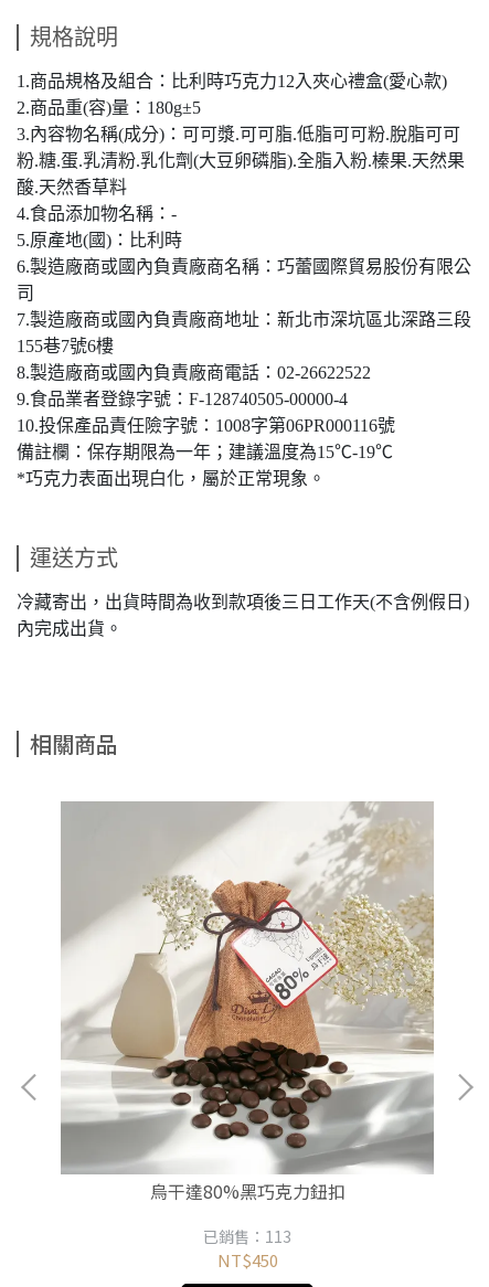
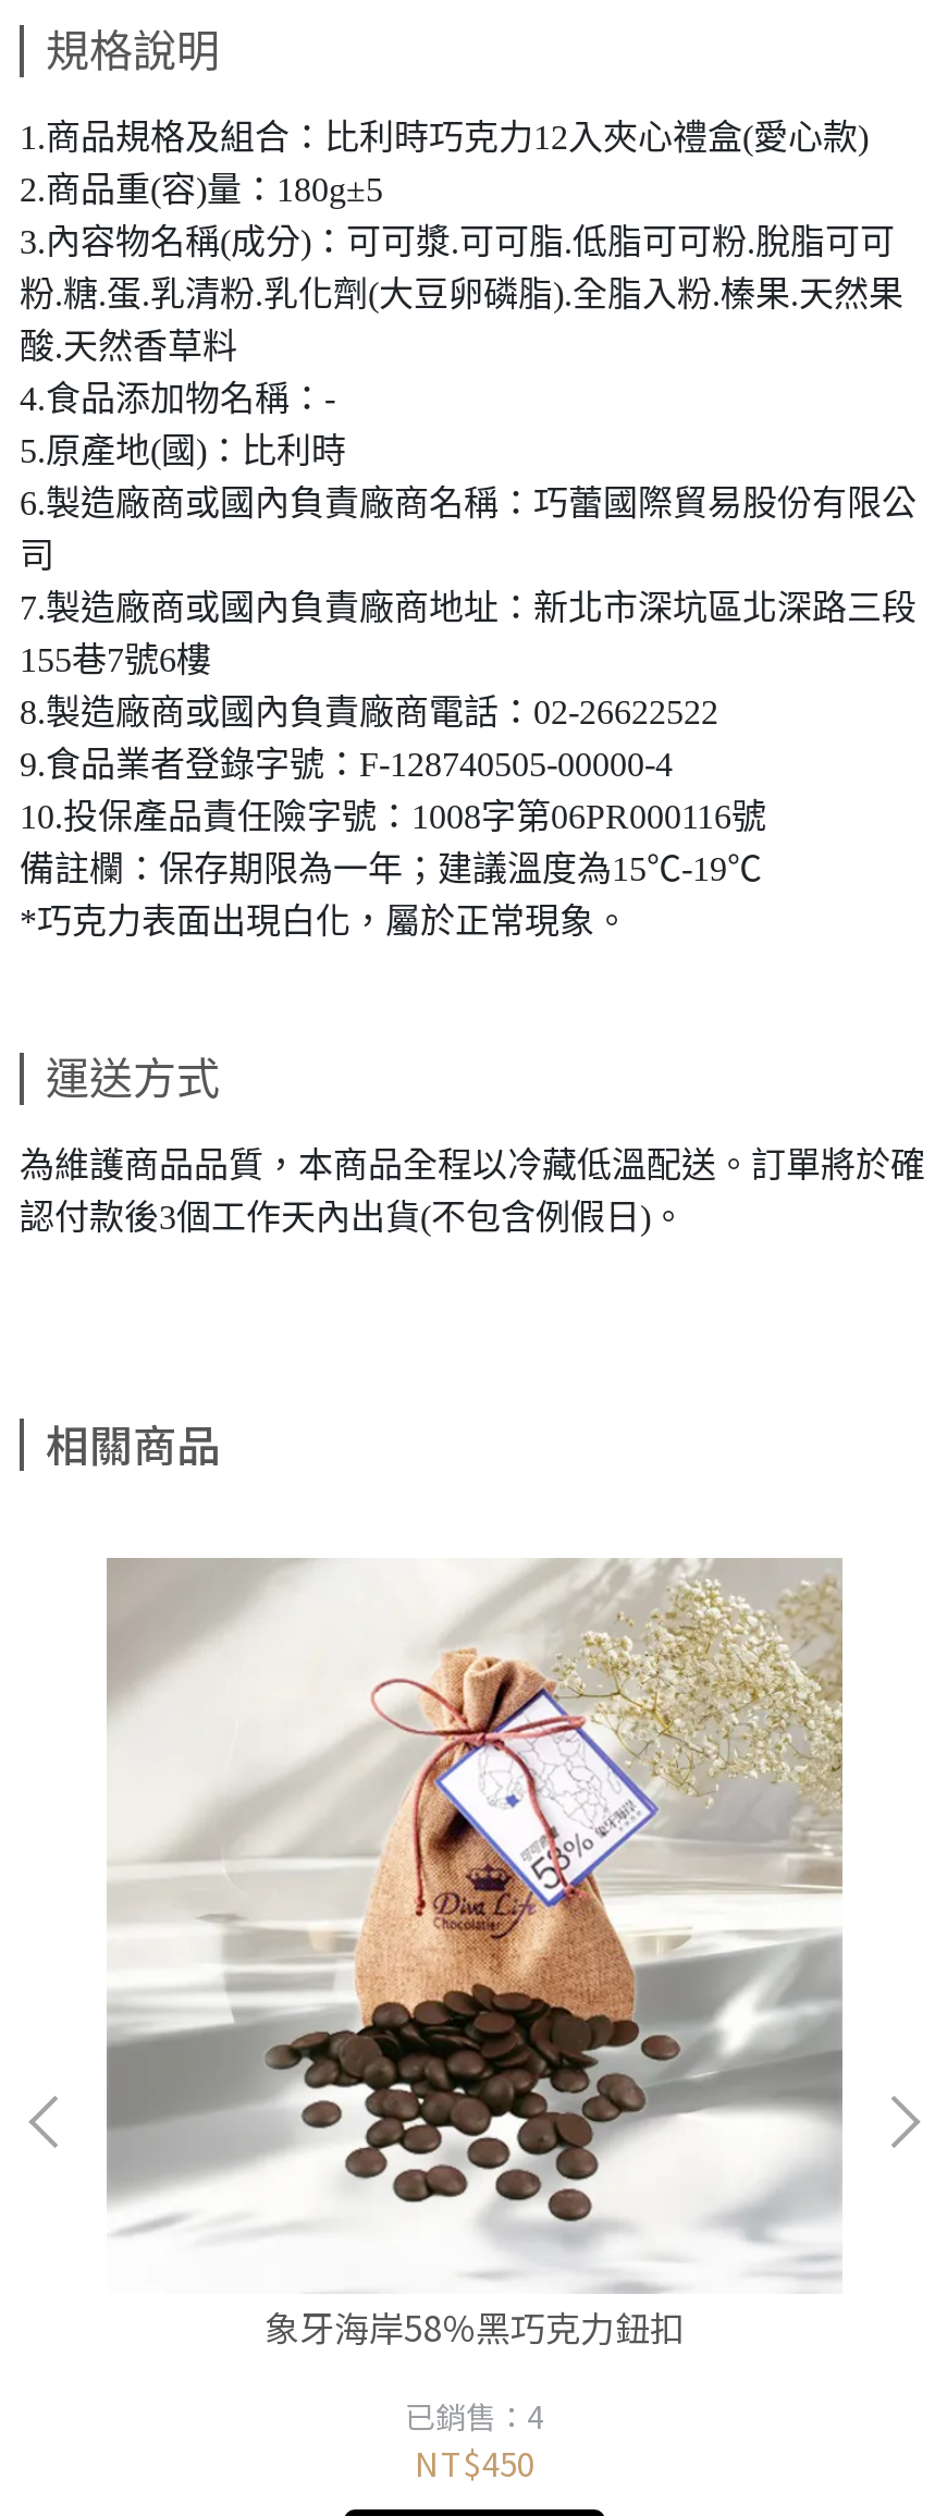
[17,593,469,638] 冷藏寄出，出貨時間為收到款項後三日工作天(不含例假日) | 內完成出貨。 -> [20,1147,925,1237] 為維護商品品質，本商品全程以冷藏低溫配送。訂單將於確 | 認付款後3個工作天內出貨(不包含例假日)。
[60,801,435,1205] [image] | 烏干達80%黑巧克力鈕扣 -> [104,1558,845,2354] [image] | 象牙海岸58%黑巧克力鈕扣
[203,1226,291,1248] 已銷售：113 -> [405,2395,544,2438] 已銷售：4

